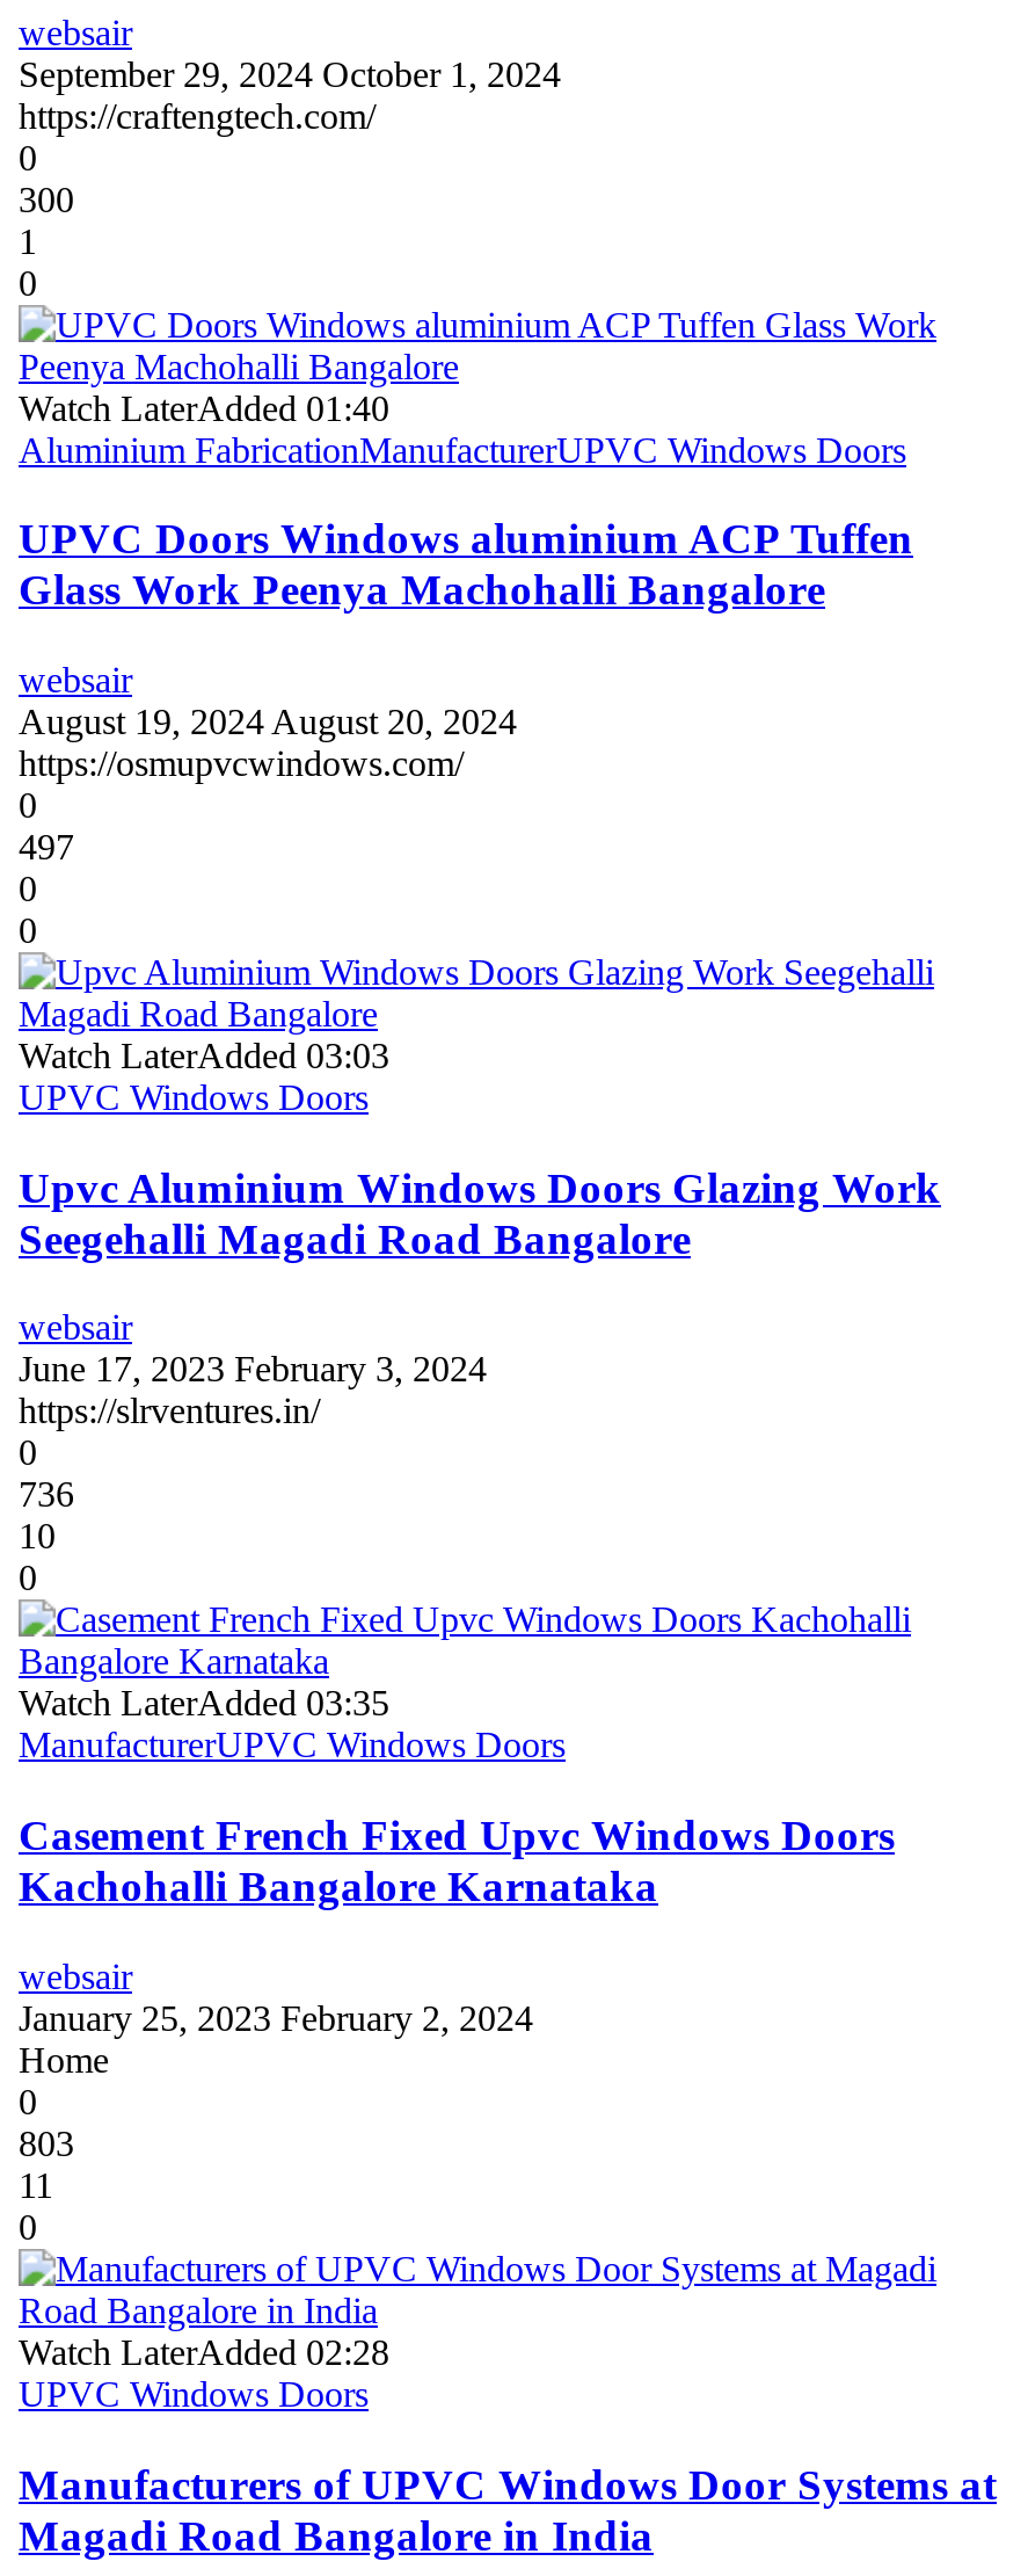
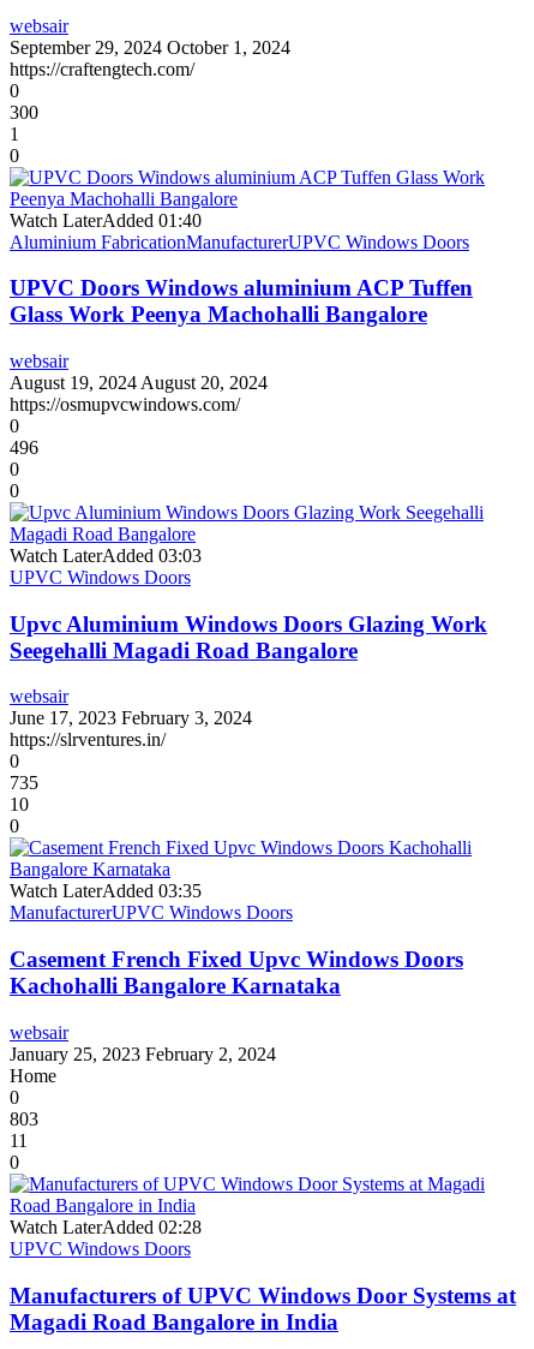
[19,827,74,866] 497 -> [10,437,38,458] 496
[19,1475,74,1515] 736 -> [10,773,38,793] 735

